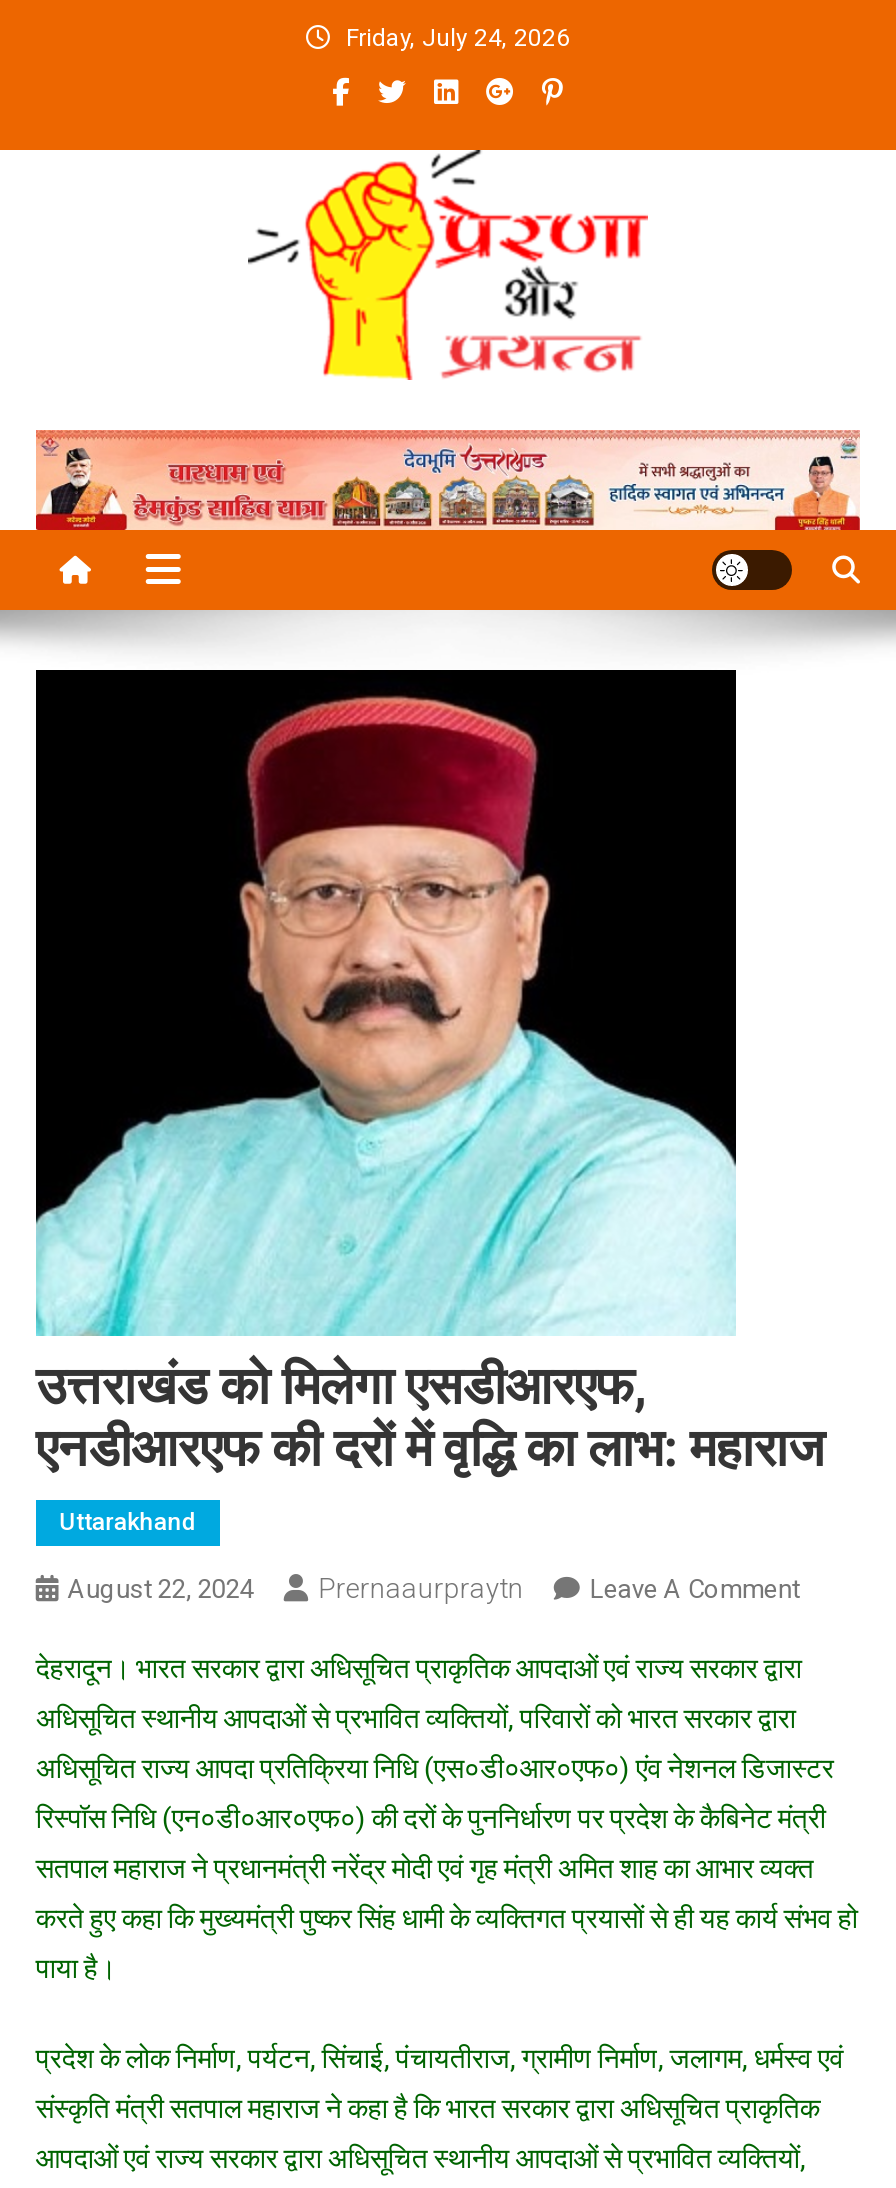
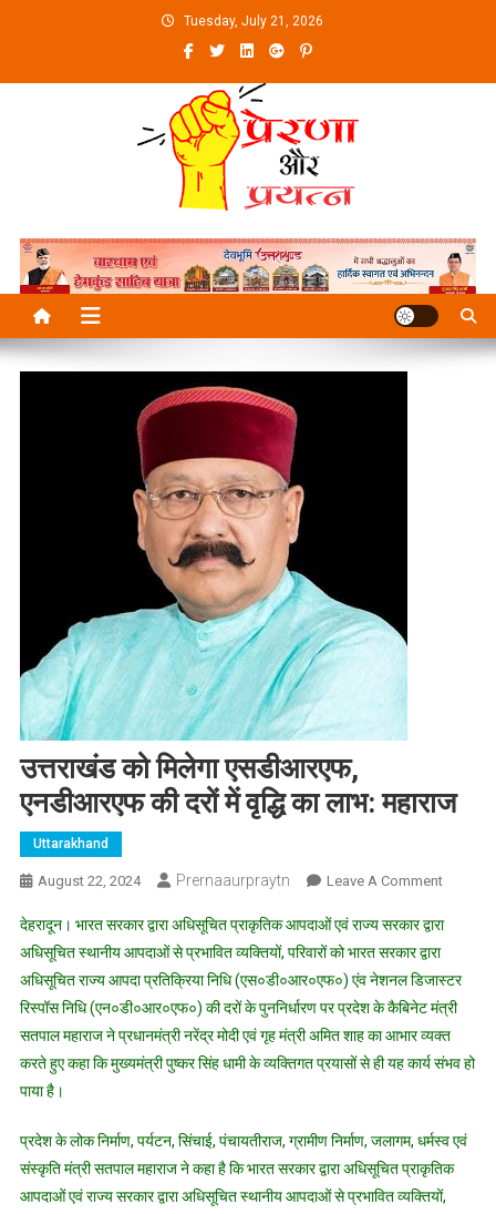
[346,24,570,52] Friday, July 24, 2026 -> [184,13,323,29] Tuesday, July 21, 2026

